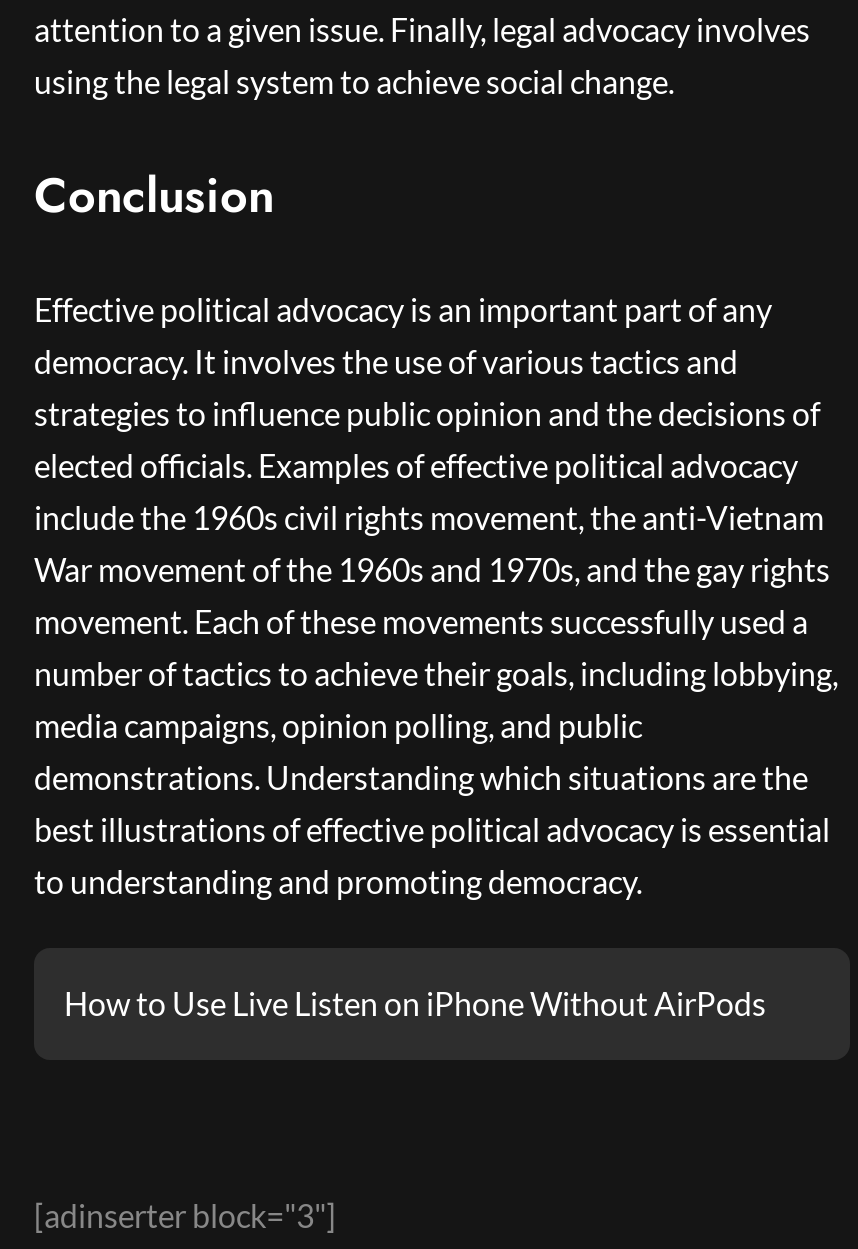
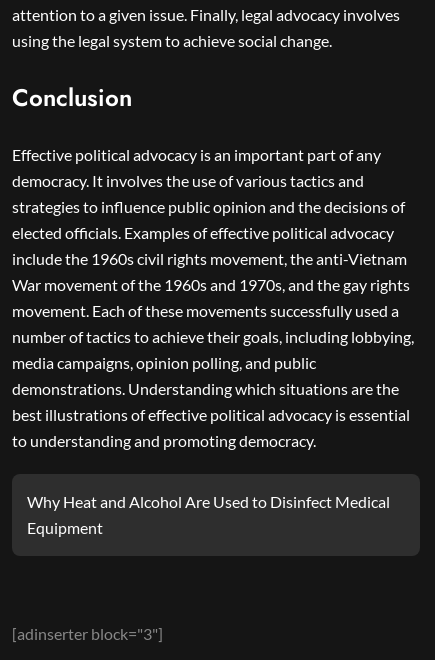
[64,984,766,1022] How to Use Live Listen on iPhone Without AirPods -> [27,492,390,537] Why Heat and Alcohol Are Used to Disinfect Medical | Equipment

